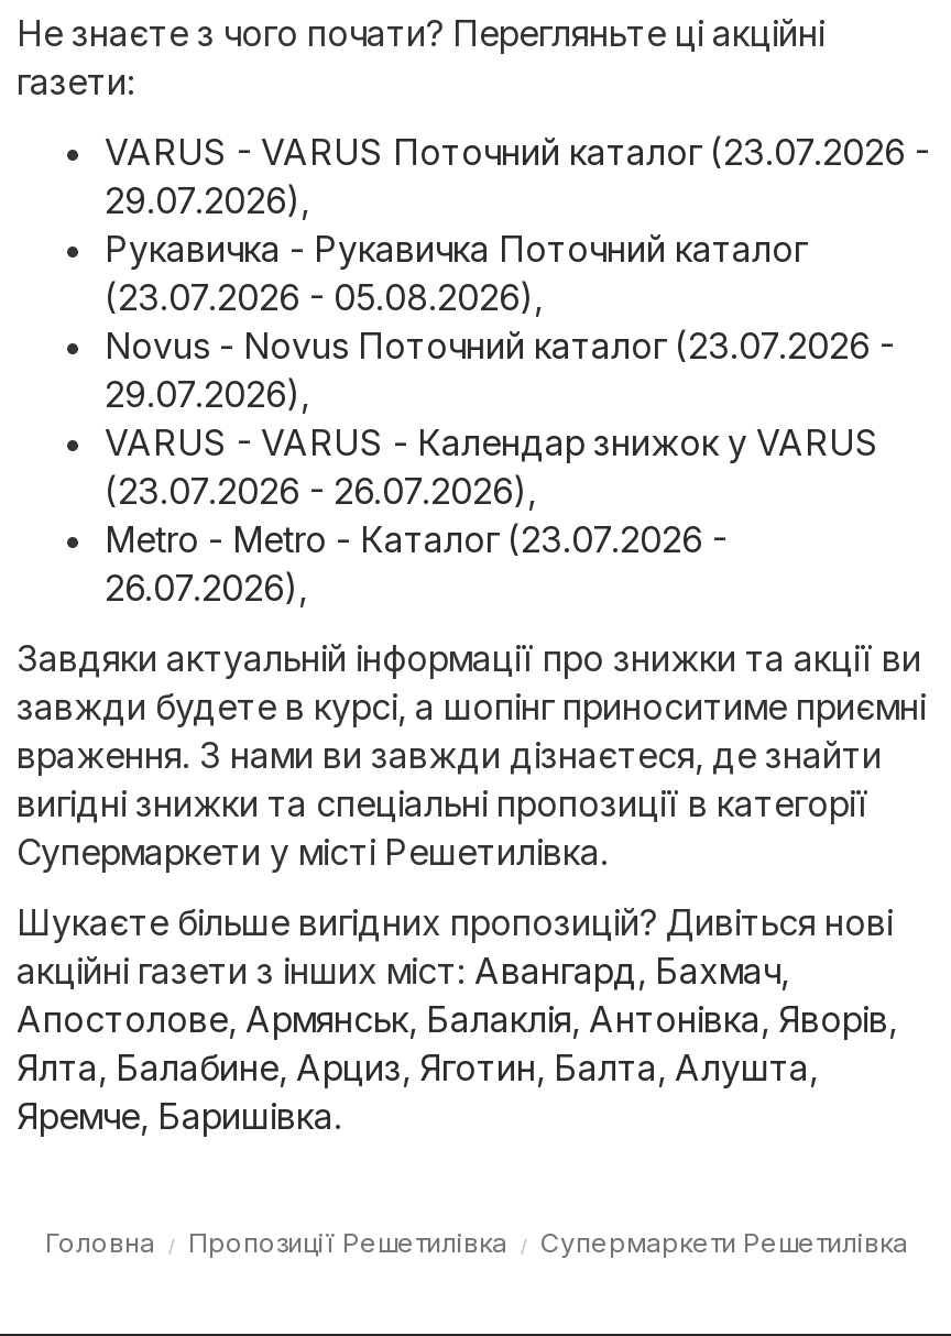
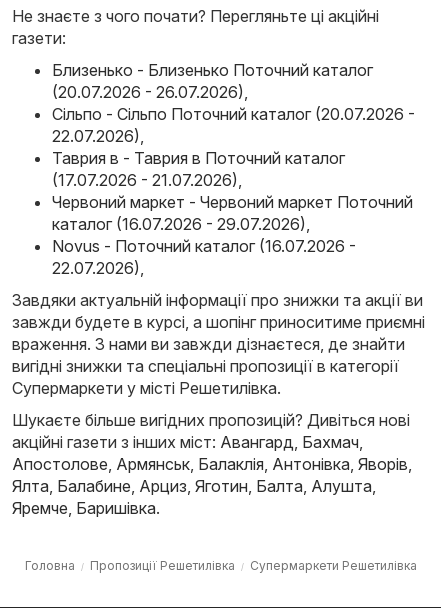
[105,131,930,611] VARUS - VARUS Поточний каталог (23.07.2026 - | 29.07.2026), | Рукавичка - Рукавичка Поточний каталог | (23.07.2026 - 05.08.2026), | Novus - Novus Поточний каталог (23.07.2026 - | 29.07.2026), | VARUS - VARUS - Календар знижок у VARUS | (23.07.2026 - 26.07.2026), | Metro - Metro - Каталог (23.07.2026 - | 26.07.2026), -> [52,60,415,278] Близенько - Близенько Поточний каталог | (20.07.2026 - 26.07.2026), | Сільпо - Сільпо Поточний каталог (20.07.2026 - | 22.07.2026), | Таврия в - Таврия в Поточний каталог | (17.07.2026 - 21.07.2026), | Червоний маркет - Червоний маркет Поточний | каталог (16.07.2026 - 29.07.2026), | Novus - Поточний каталог (16.07.2026 - | 22.07.2026),

